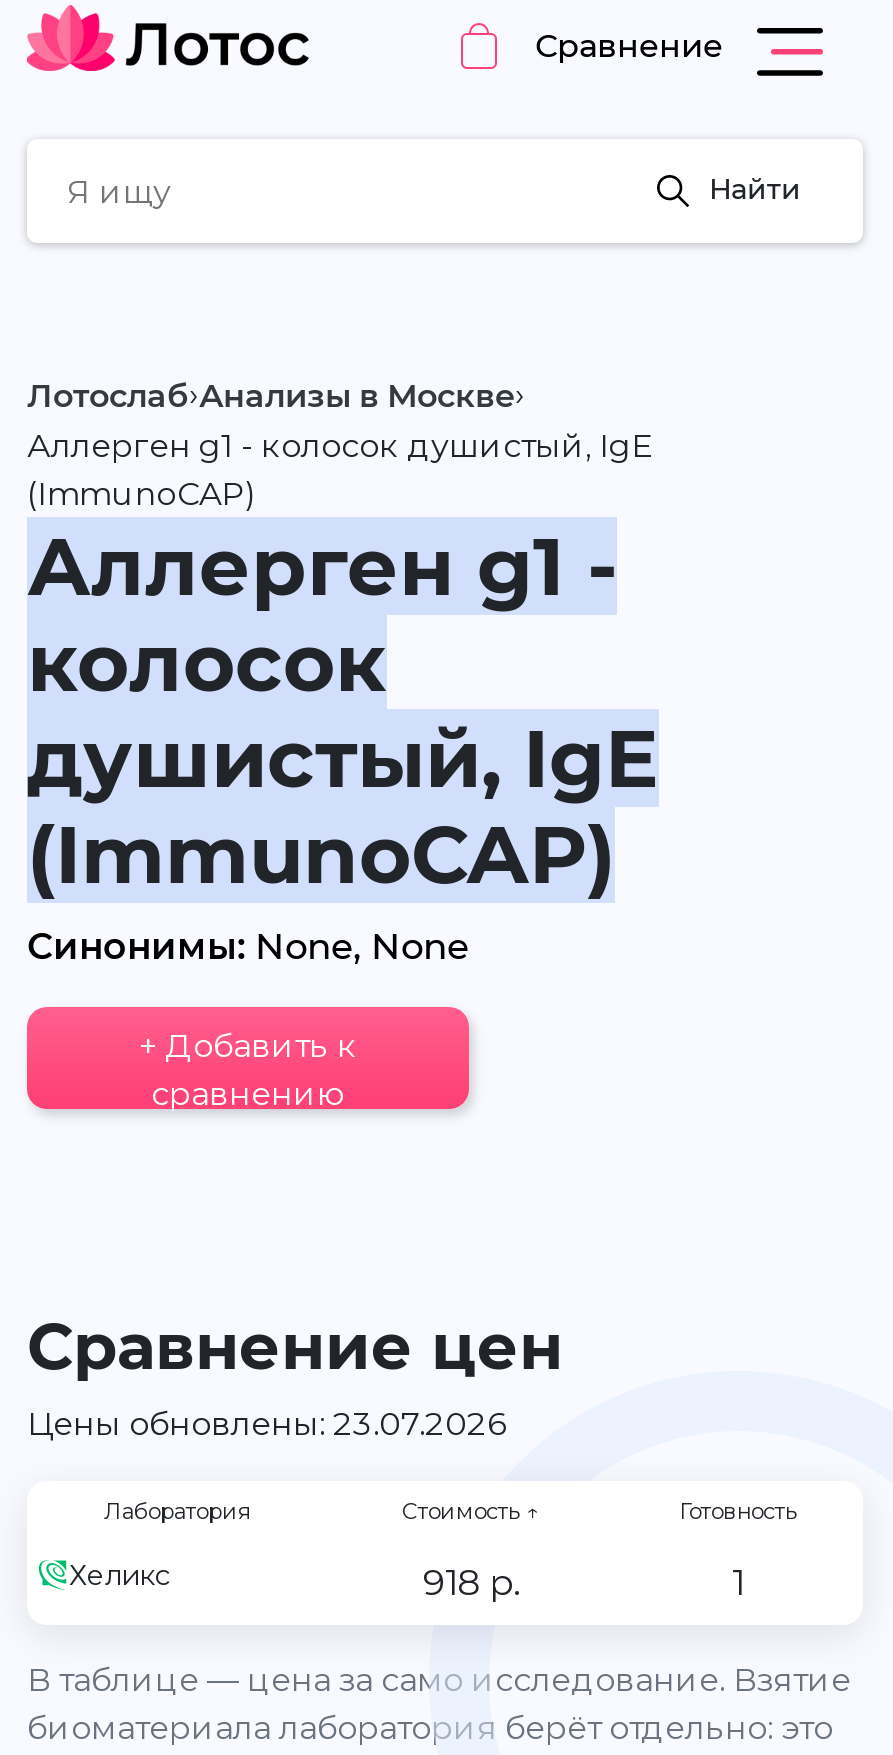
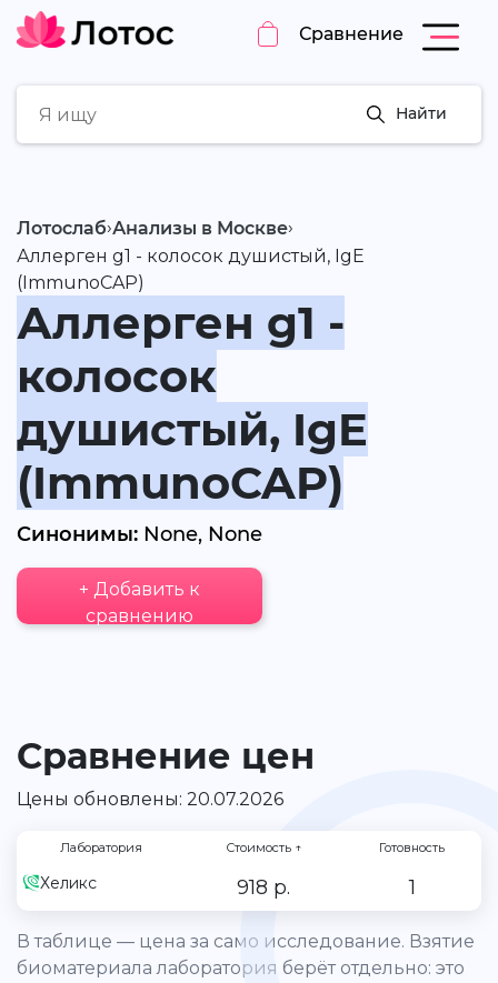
[27,1405,505,1443] Цены обновлены: 23.07.2026 -> [17,789,283,810] Цены обновлены: 20.07.2026

